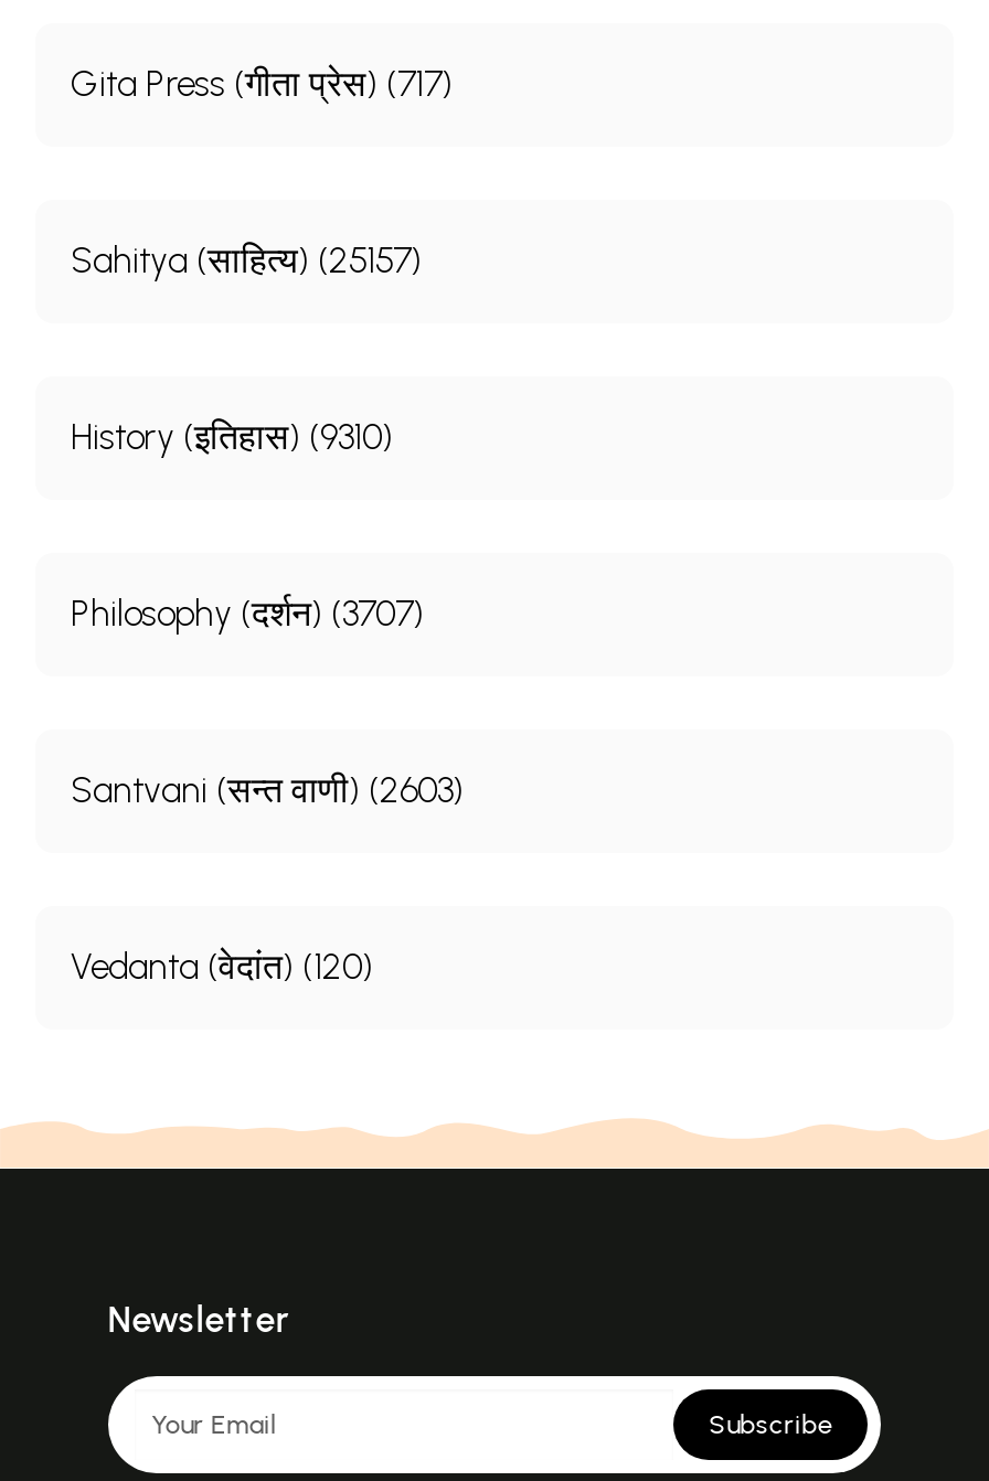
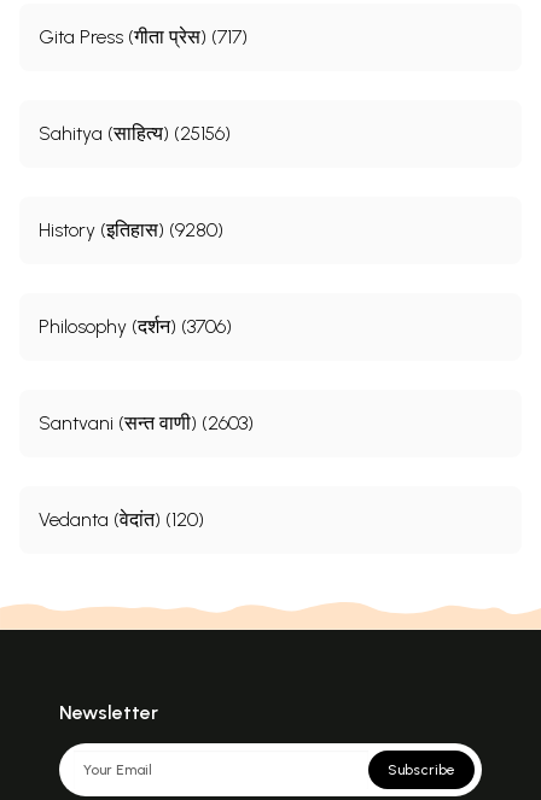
[71,239,422,281] Sahitya (साहित्य) (25157) -> [39,122,231,145] Sahitya (साहित्य) (25156)
[71,416,393,458] History (इतिहास) (9310) -> [39,218,223,241] History (इतिहास) (9280)
[71,592,424,634] Philosophy (दर्शन) (3707) -> [39,315,232,338] Philosophy (दर्शन) (3706)

